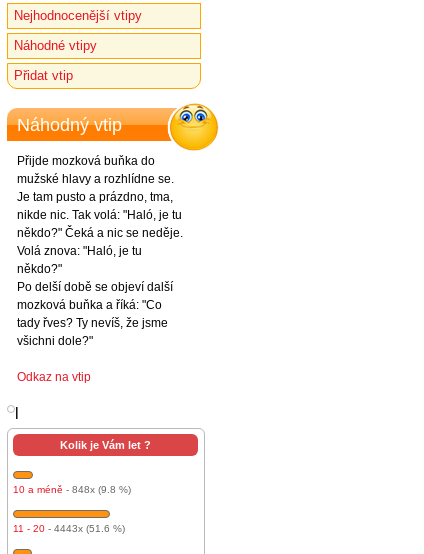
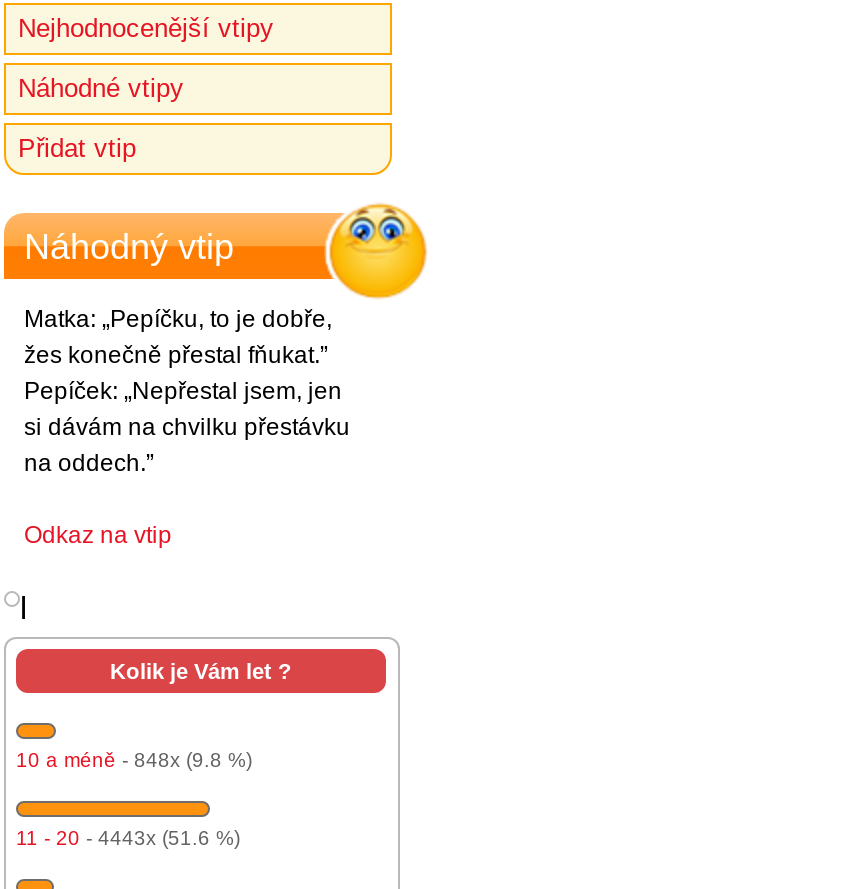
[17,154,183,348] Přijde mozková buňka do | mužské hlavy a rozhlídne se. | Je tam pusto a prázdno, tma, | nikde nic. Tak volá: "Haló, je tu | někdo?" Čeká a nic se neděje. | Volá znova: "Haló, je tu | někdo?" | Po delší době se objeví další | mozková buňka a říká: "Co | tady řves? Ty nevíš, že jsme | všichni dole?" -> [24,305,350,477] Matka: „Pepíčku, to je dobře, | žes konečně přestal fňukat.” | Pepíček: „Nepřestal jsem, jen | si dávám na chvilku přestávku | na oddech.”

